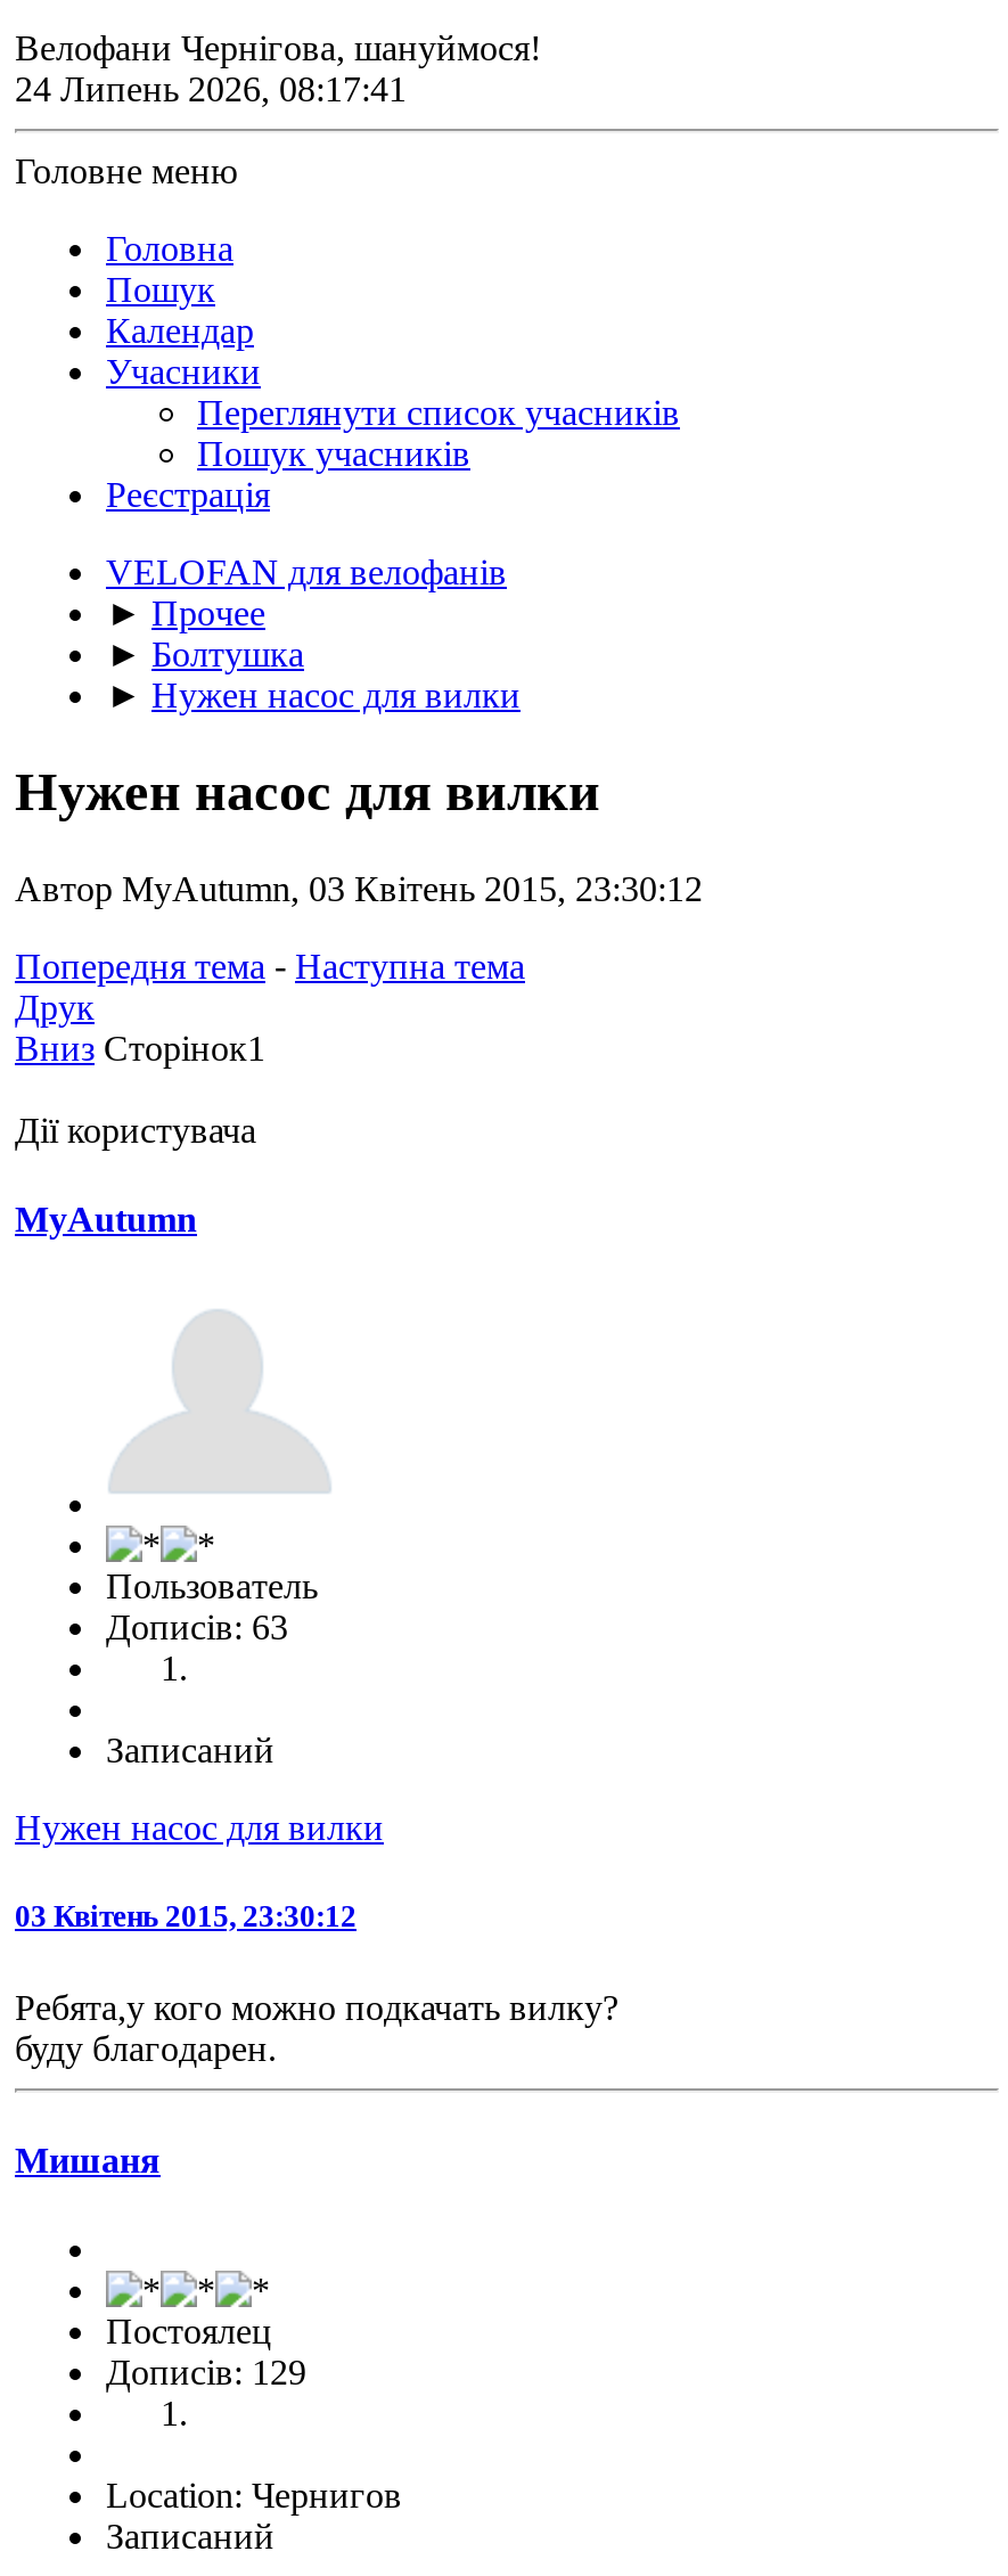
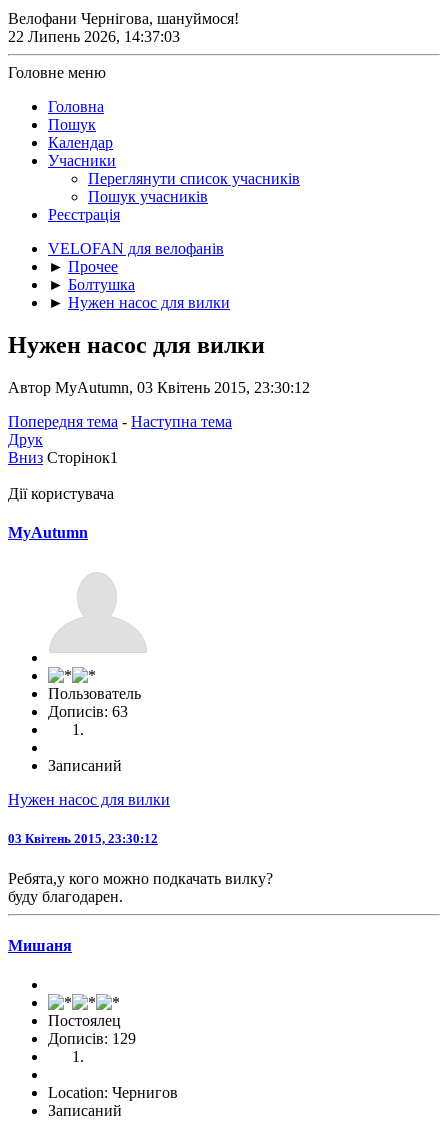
[15,69,407,108] 24 Липень 2026, 08:17:41 -> [8,28,180,45] 22 Липень 2026, 14:37:03

